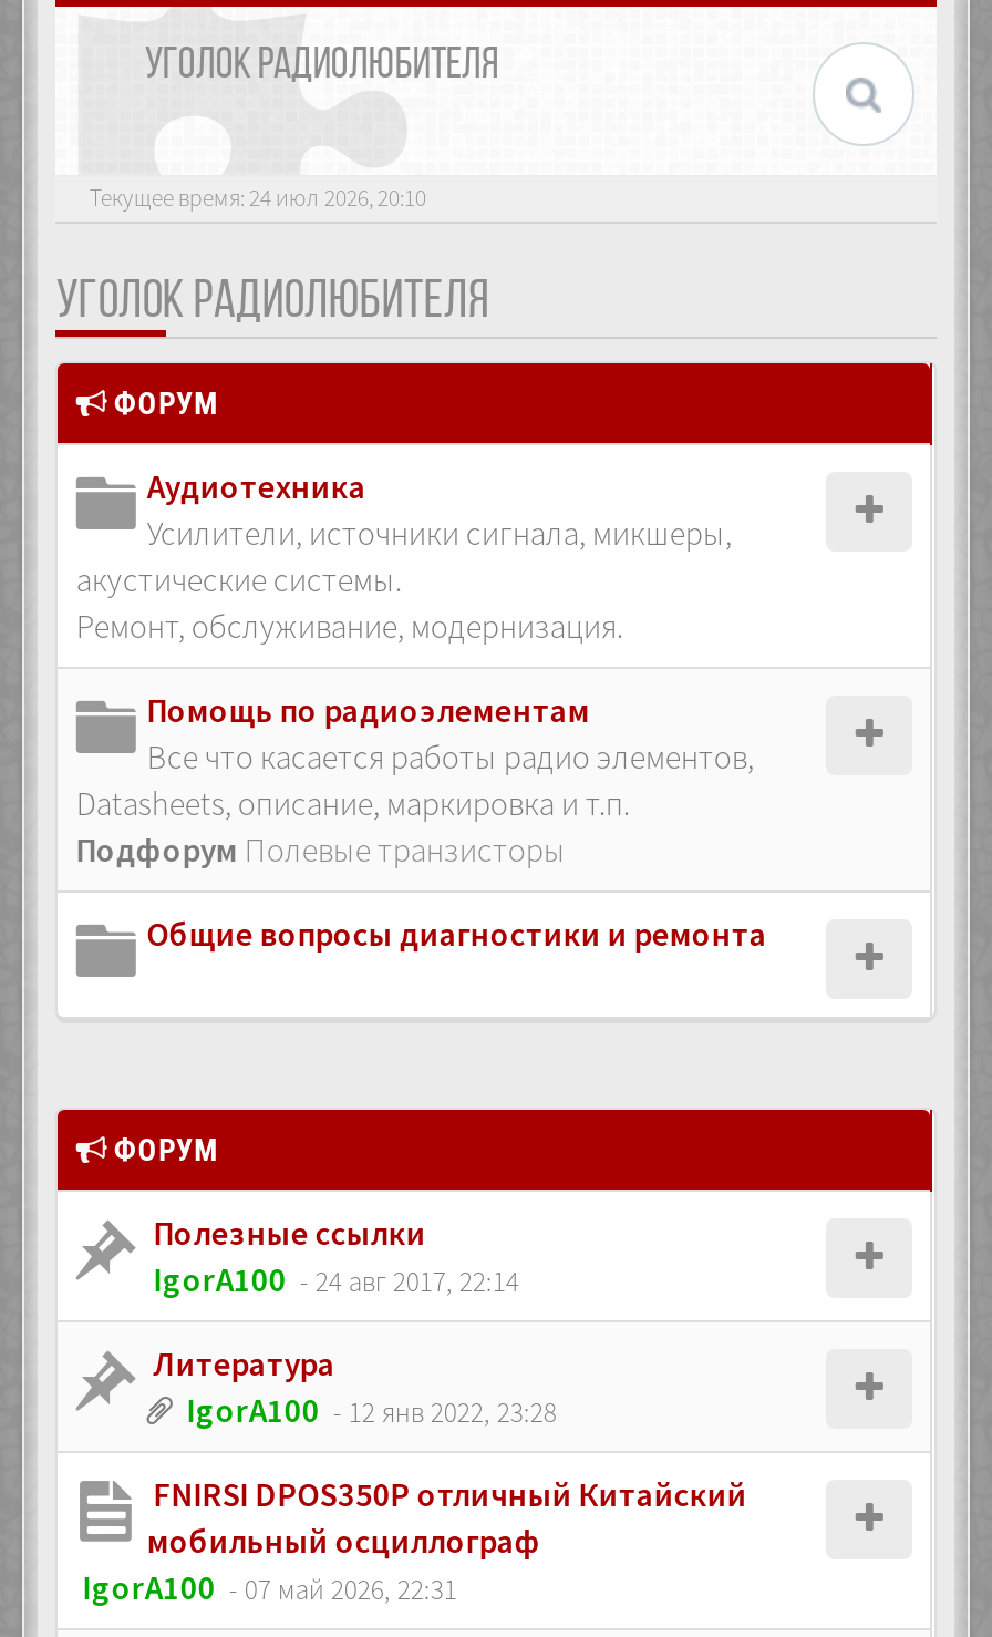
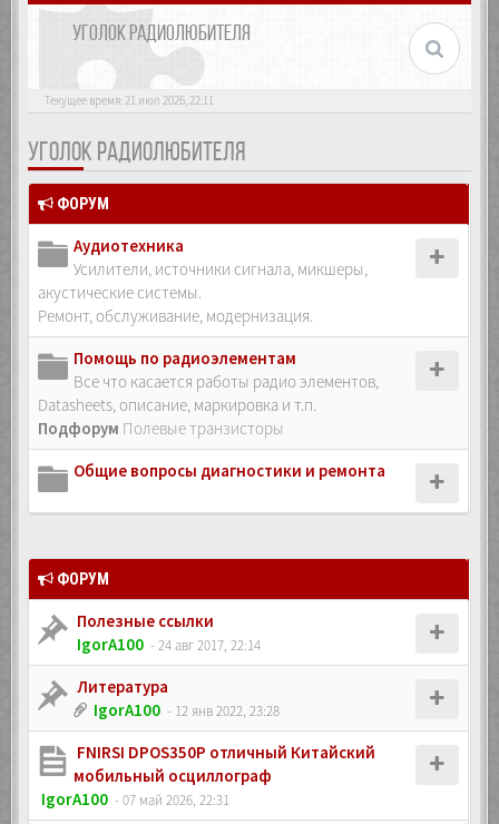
[89,182,426,213] Текущее время: 24 июл 2026, 20:10 -> [45,92,214,108] Текущее время: 21 июл 2026, 22:11

